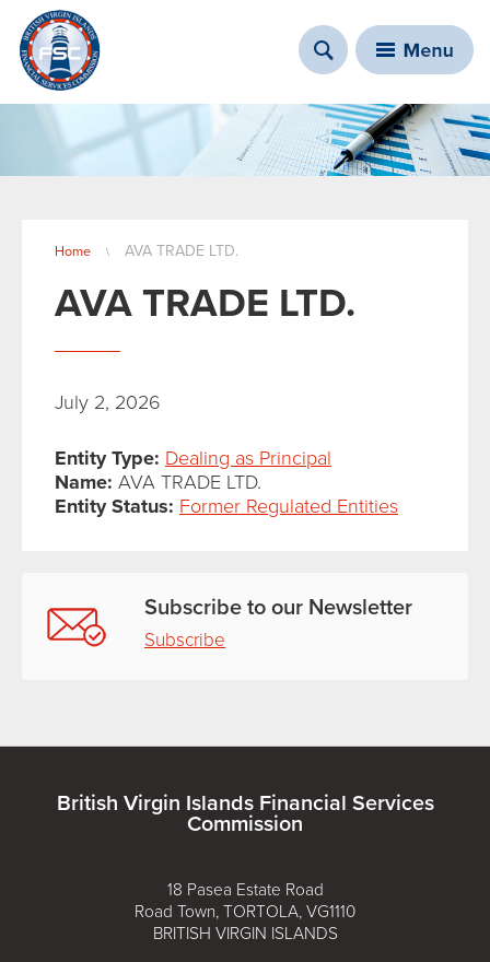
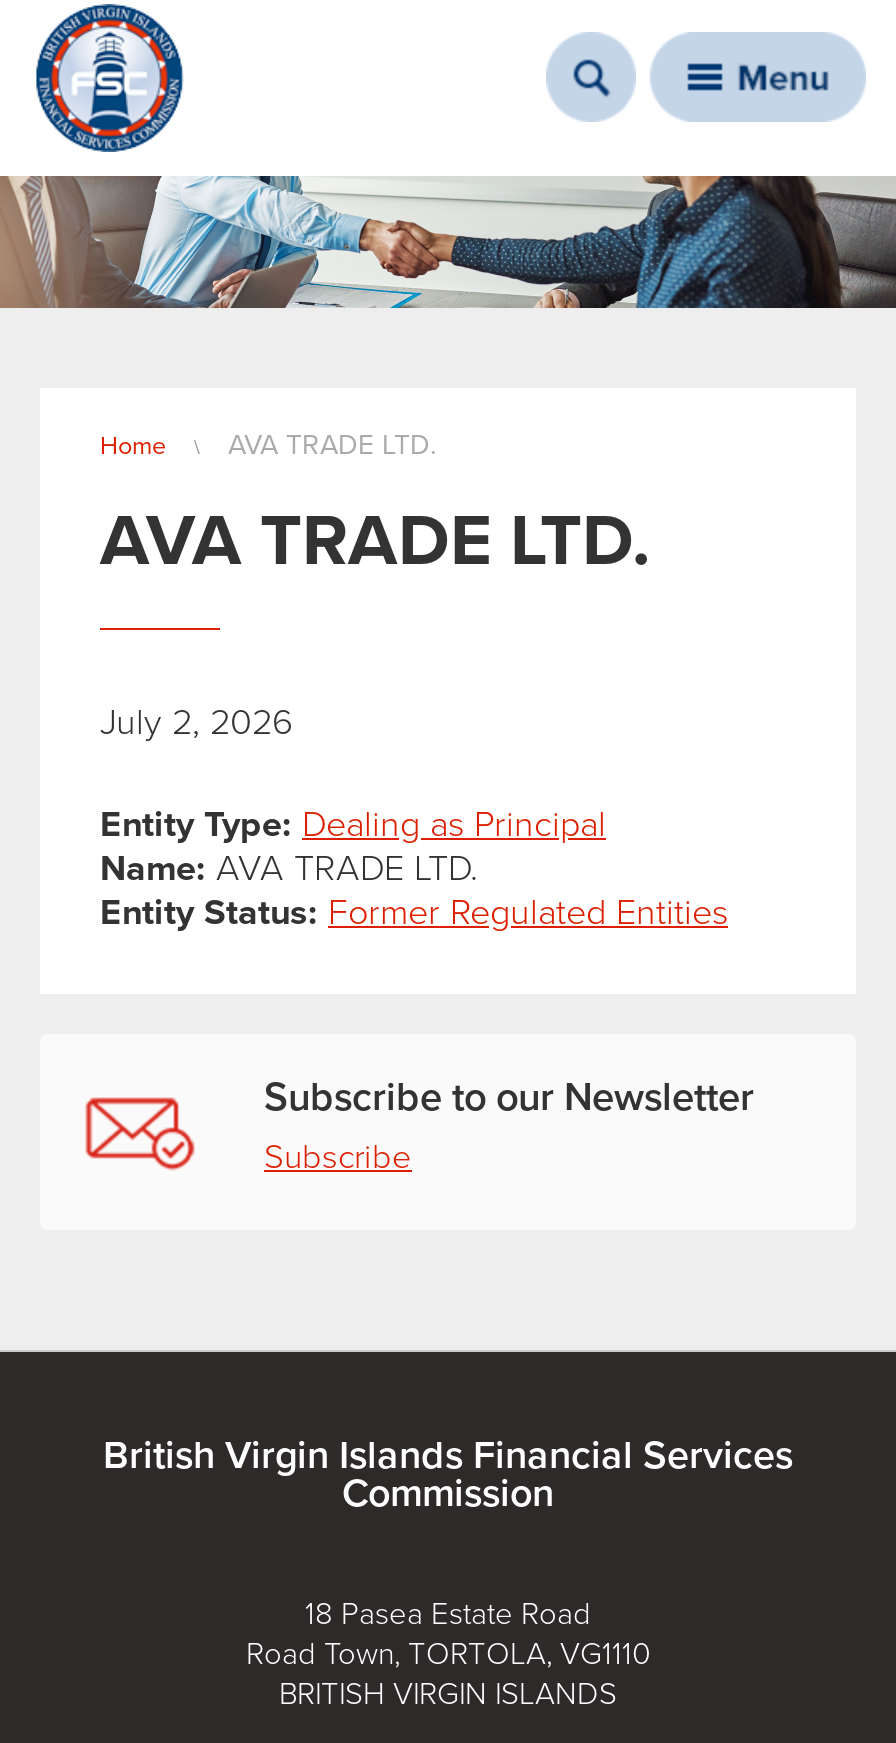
[3,103,487,177] [image] -> [6,174,890,310] [image]

